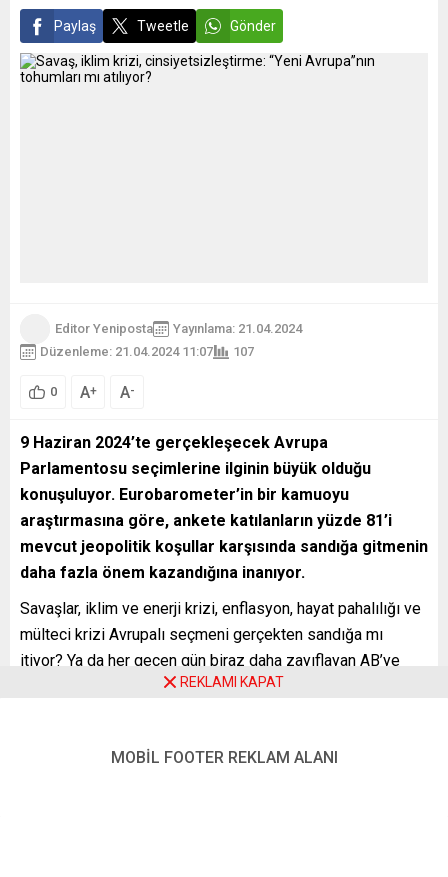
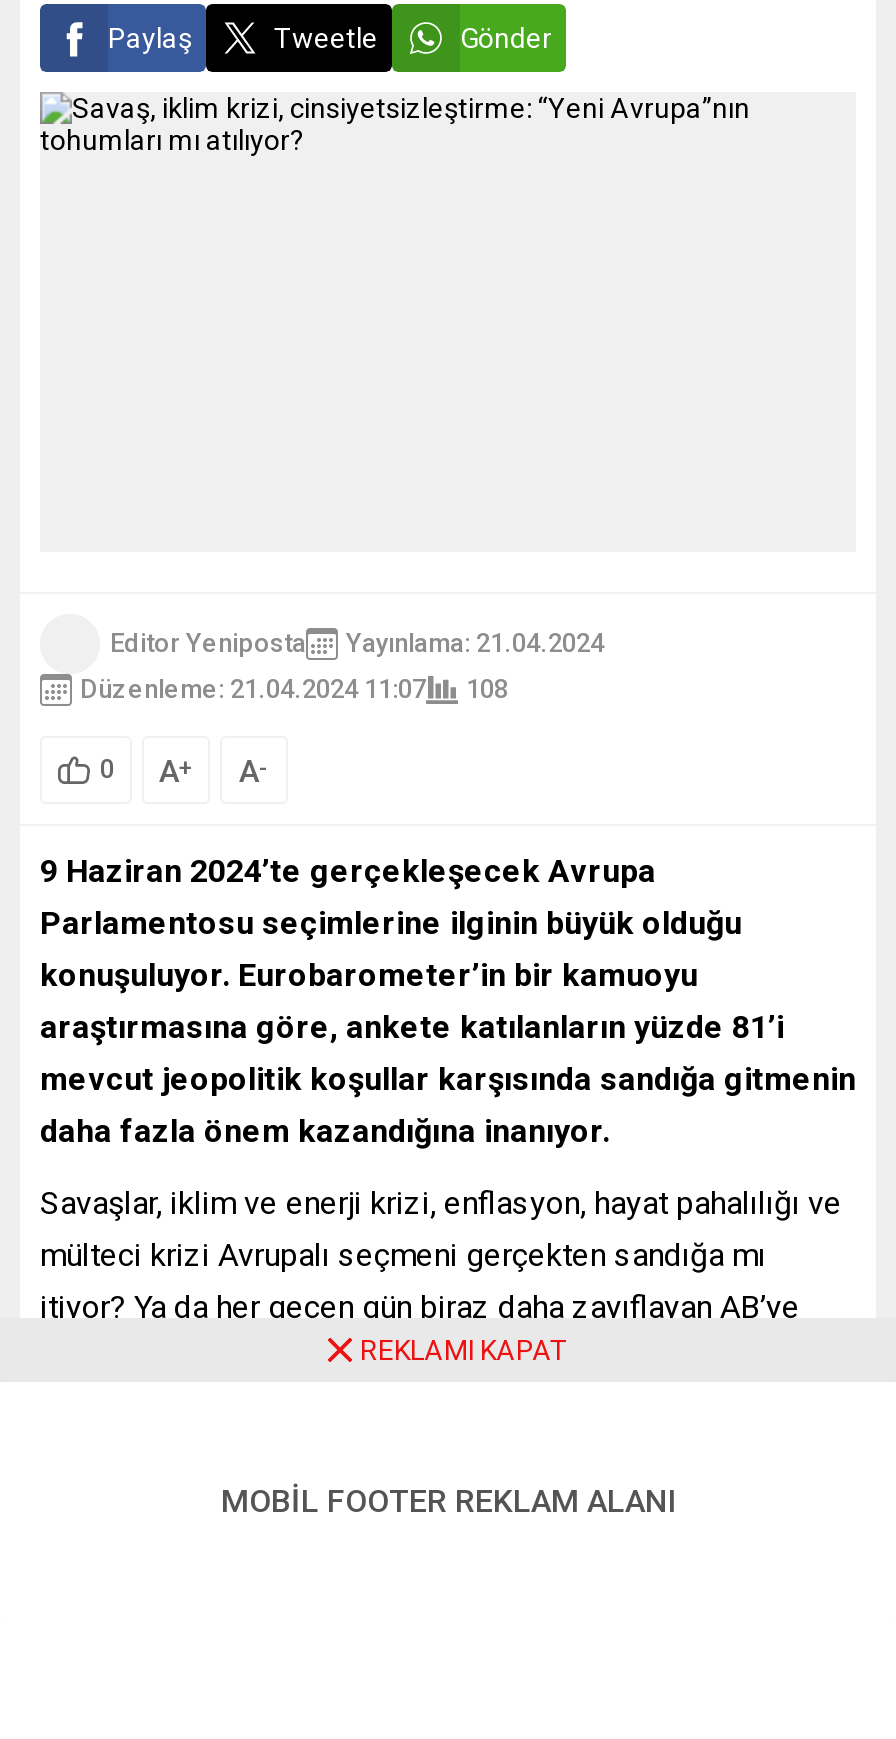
[40,344,254,359] Düzenleme: 21.04.2024 11:07 107 -> [80,674,508,704] Düzenleme: 21.04.2024 11:07 108

